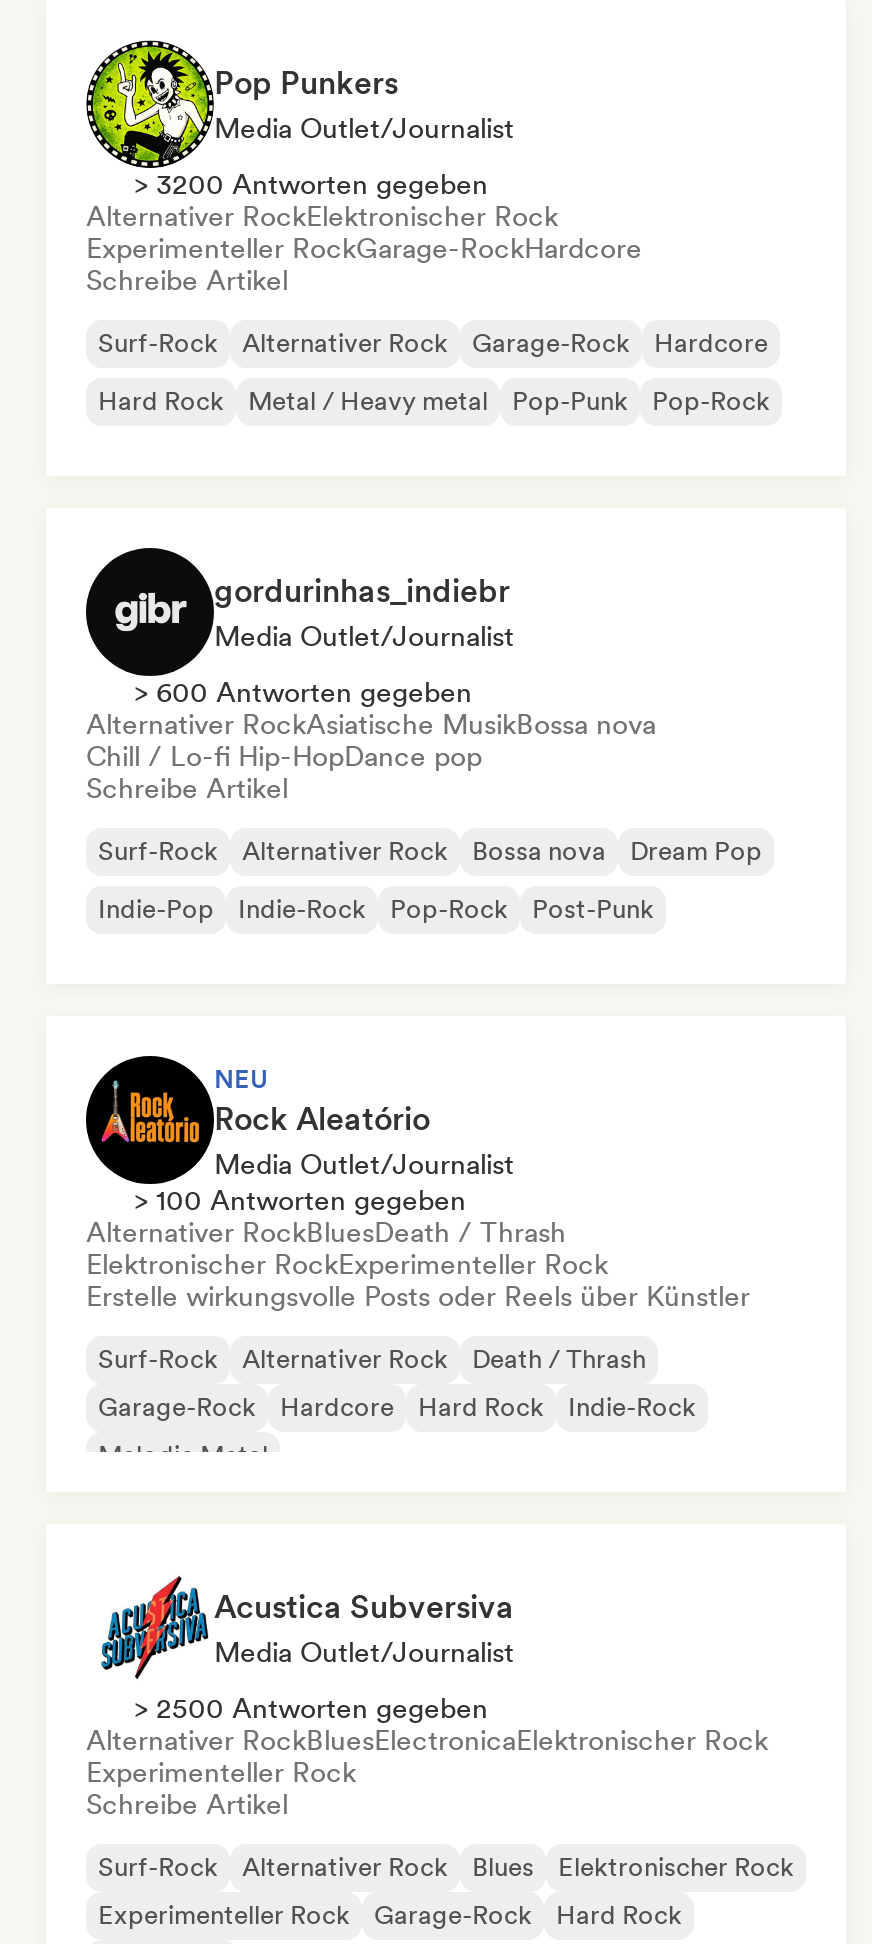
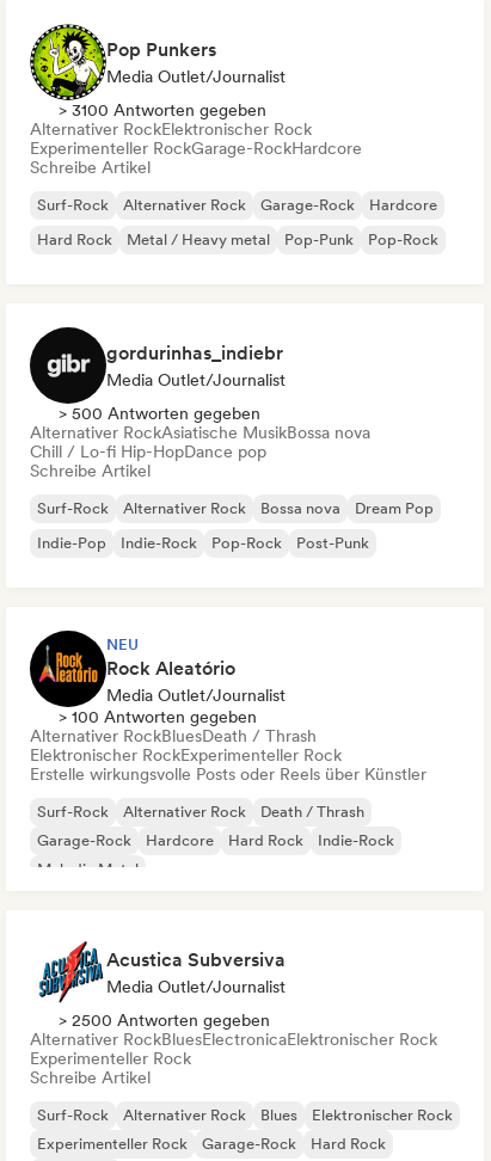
[134,168,488,200] > 3200 Antworten gegeben -> [59,100,266,119] > 3100 Antworten gegeben
[134,676,472,708] > 600 Antworten gegeben -> [59,404,260,423] > 500 Antworten gegeben

